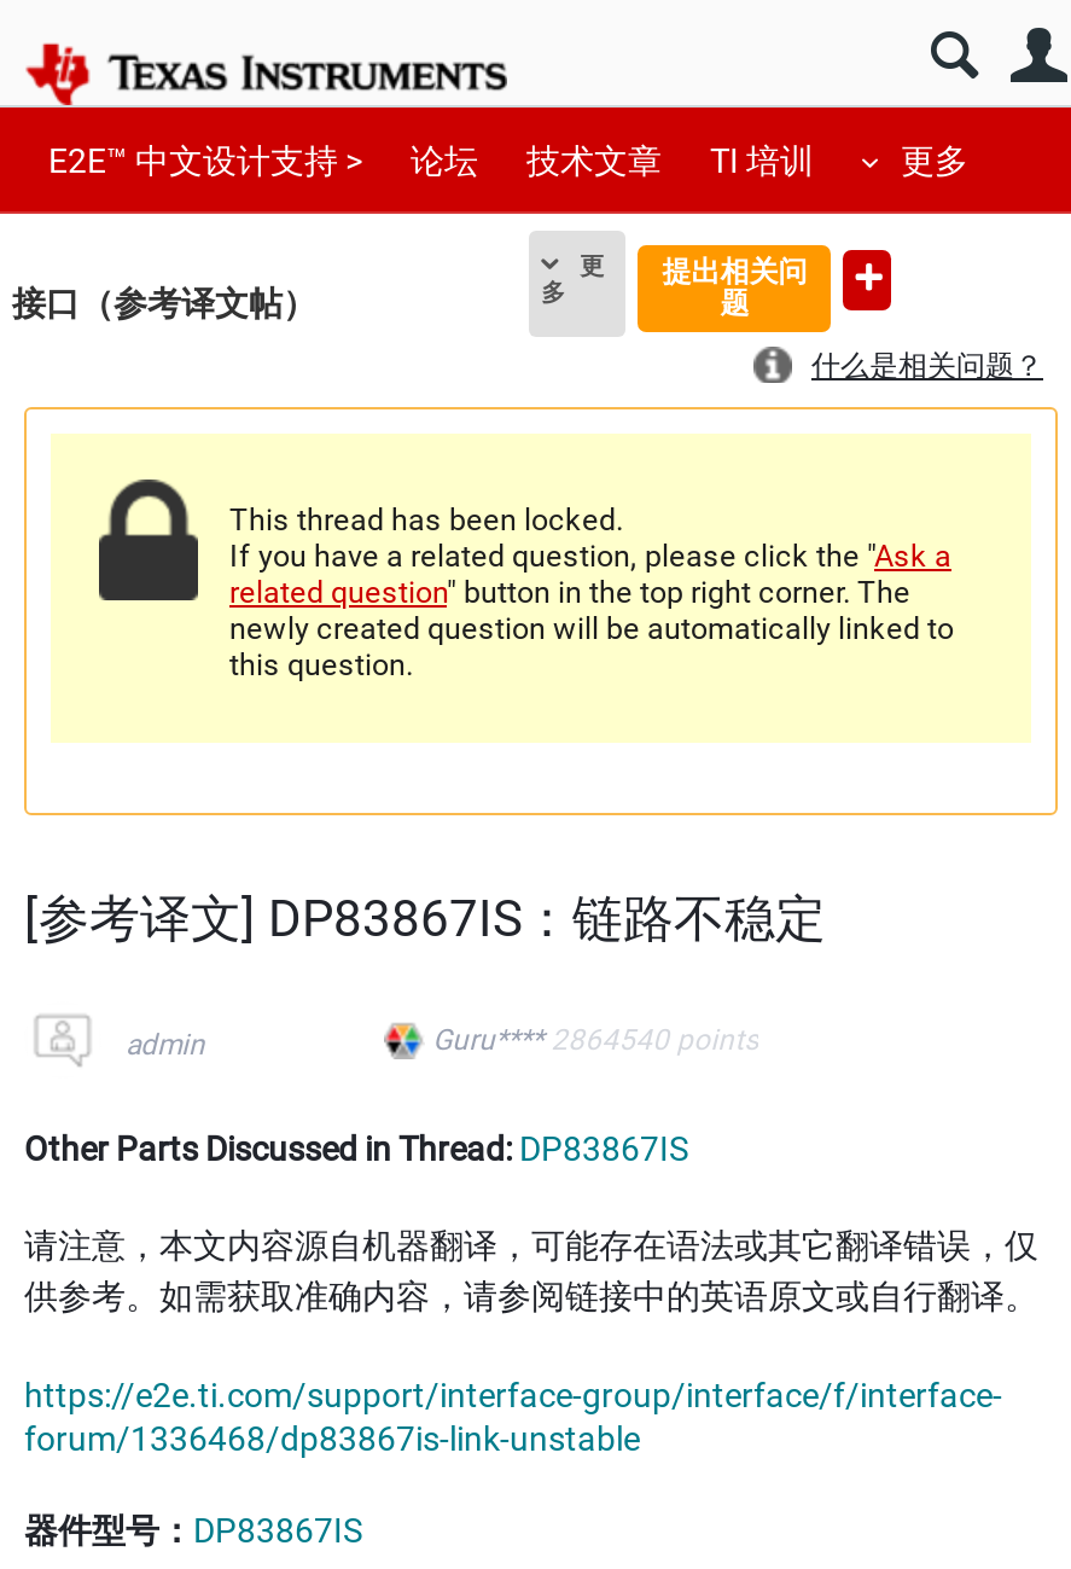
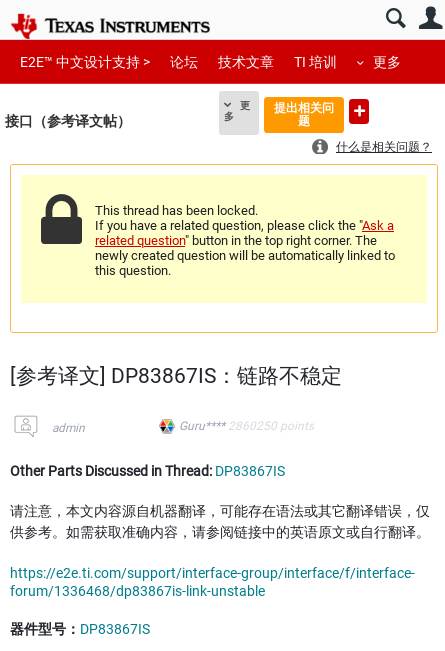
[433,1023,759,1057] Guru**** 2864540 points -> [179,419,314,433] Guru**** 2860250 points

